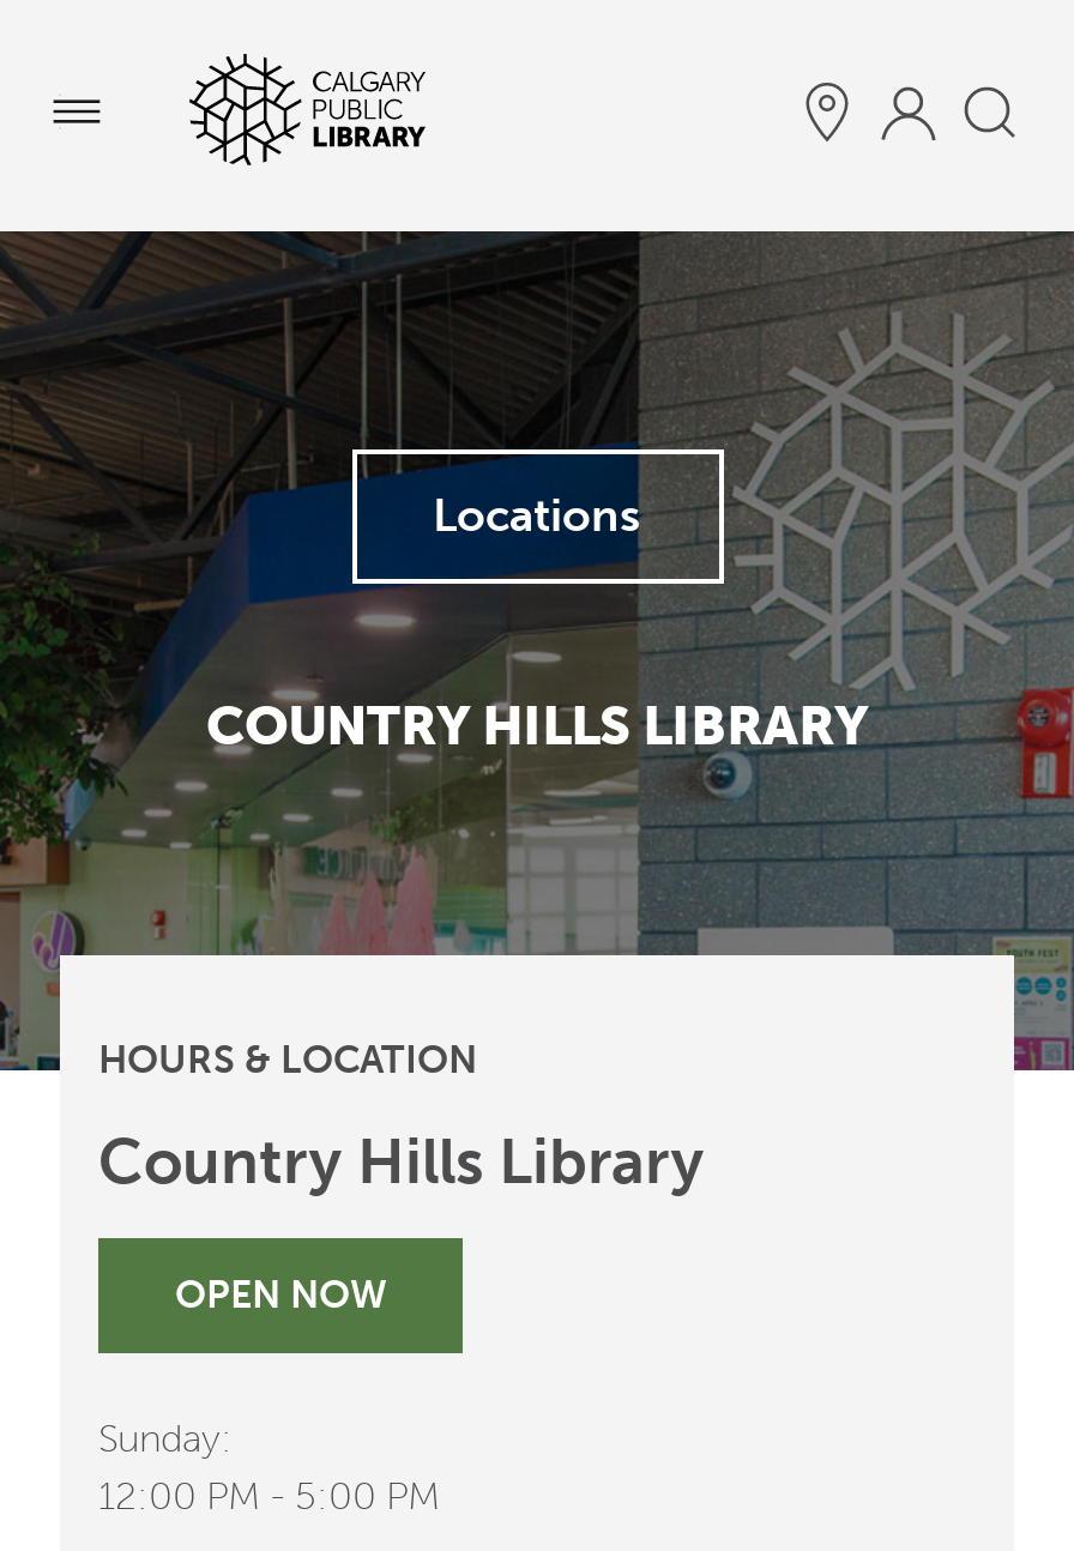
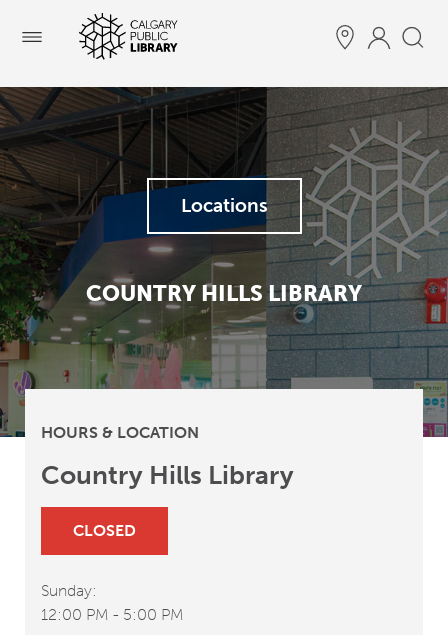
[175,1272,386,1317] OPEN NOW -> [73,521,136,540] CLOSED

